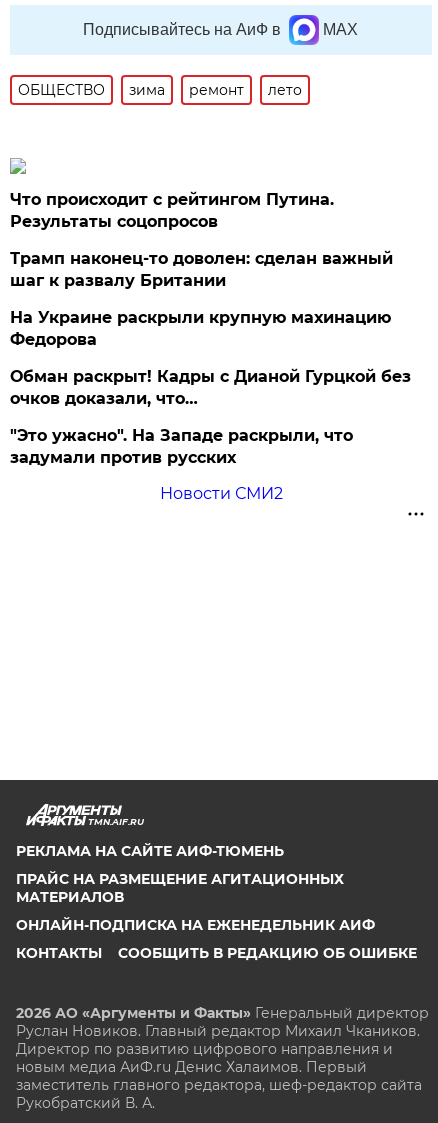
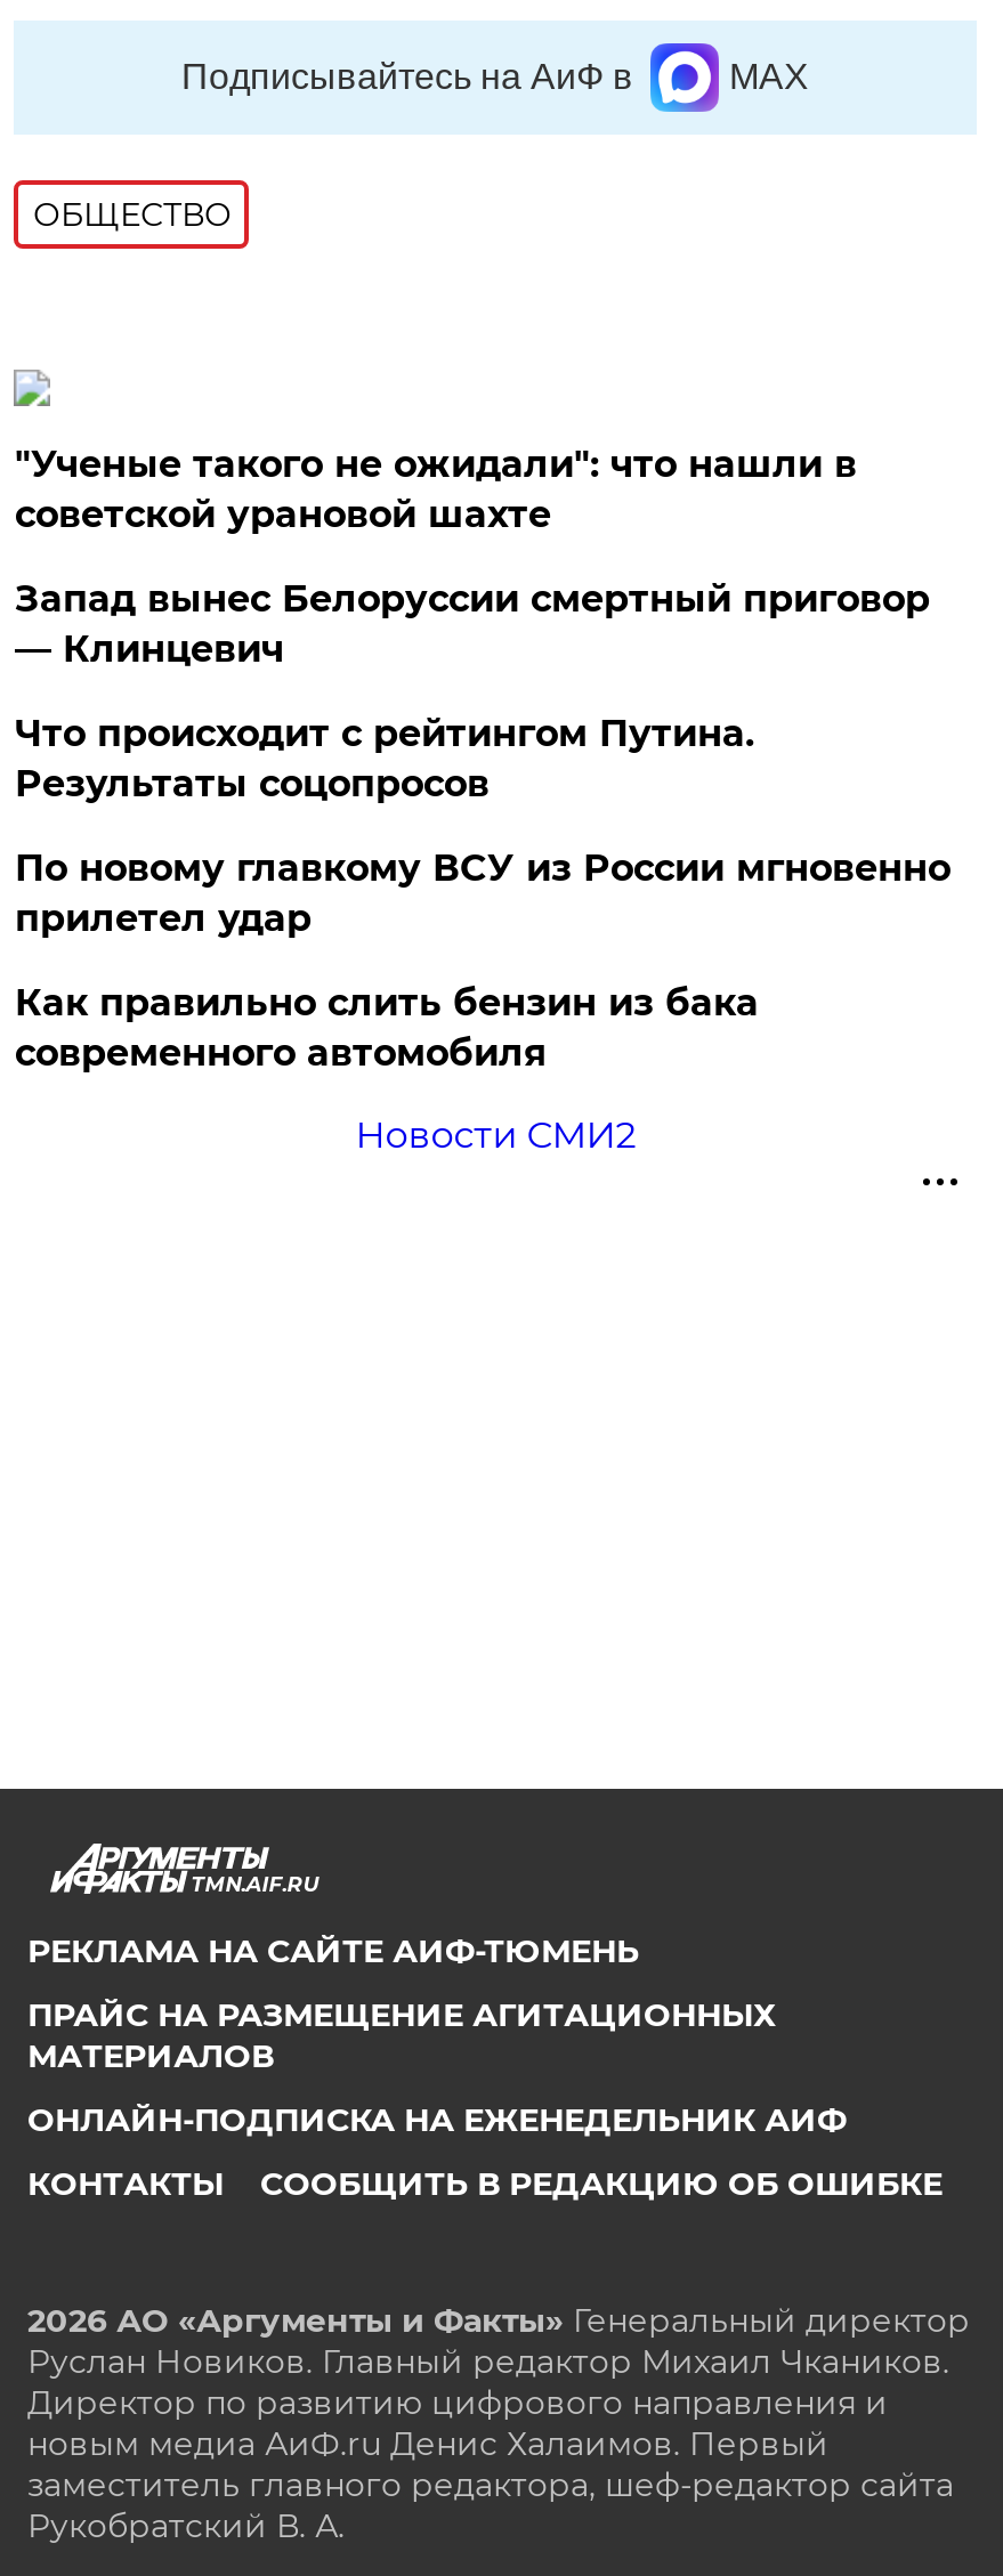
[129,81,302,99] зима | ремонт | лето -> [15,443,930,671] "Ученые такого не ожидали": что нашли в | советской урановой шахте | Запад вынес Белоруссии смертный приговор | — Клинцевич
moved [10,190,334,231] -> [15,712,754,805]: Что происходит с рейтингом Путина. | Результаты соцопросов
[10,249,411,467] Трамп наконец-то доволен: сделан важный | шаг к развалу Британии | На Украине раскрыли крупную махинацию | Федорова | Обман раскрыт! Кадры с Дианой Гурцкой без | очков доказали, что… | "Это ужасно". На Западе раскрыли, что | задумали против русских -> [15,846,950,1075] По новому главкому ВСУ из России мгновенно | прилетел удар | Как правильно слить бензин из бака | современного автомобиля

